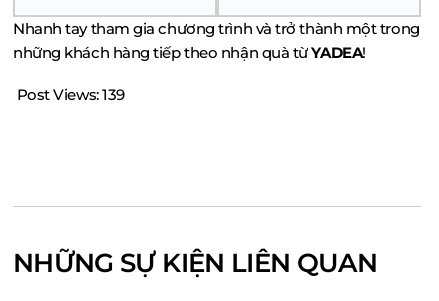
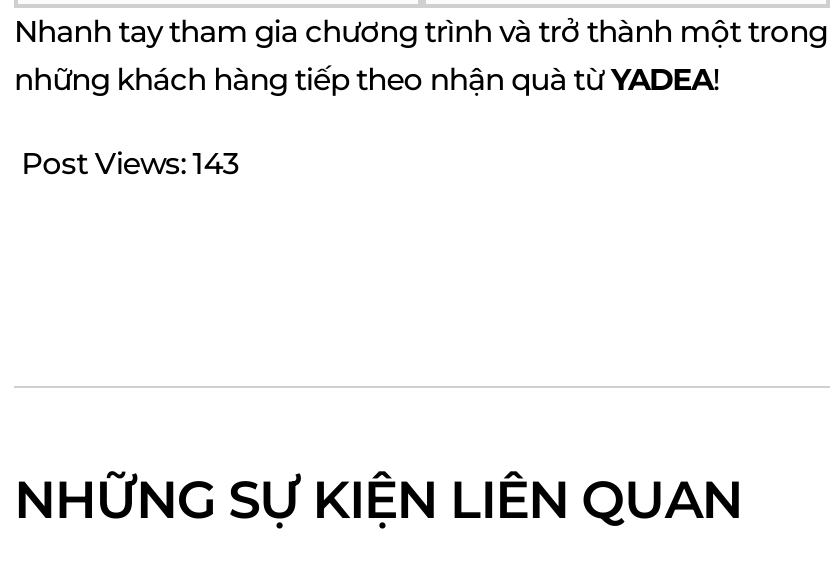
[17,85,125,104] Post Views: 139 -> [21,144,240,182] Post Views: 143

